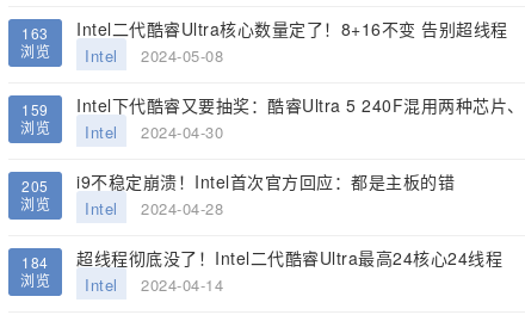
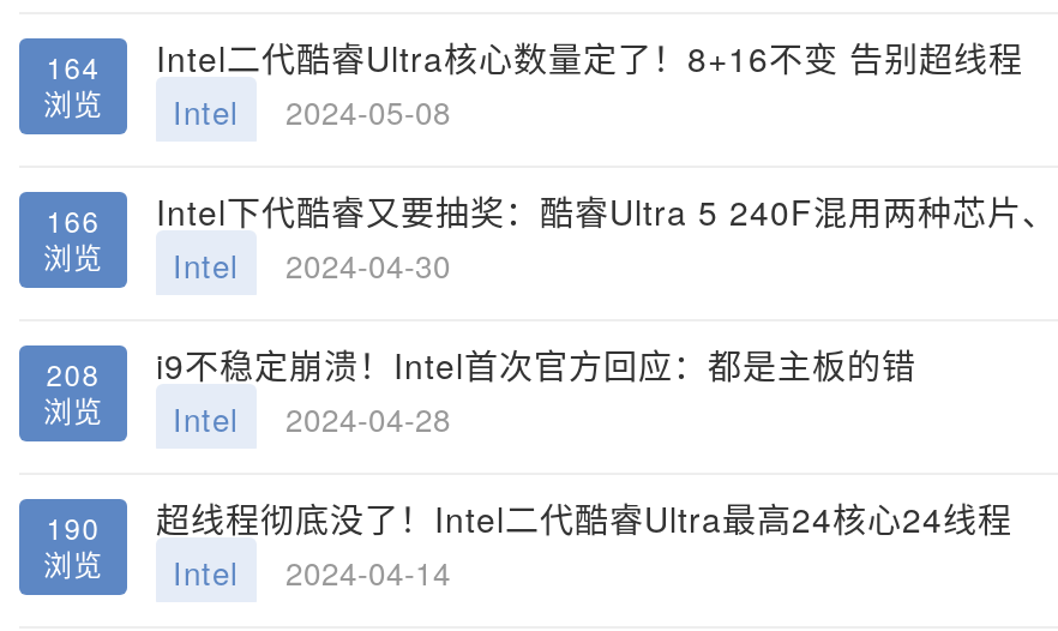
[22,17,508,42] 163 Intel二代酷睿Ultra核心数量定了！8+16不变 告别超线程 -> [46,34,1023,85] 164 Intel二代酷睿Ultra核心数量定了！8+16不变 告别超线程
[22,98,49,119] 159 -> [46,198,100,239] 166
[22,169,455,195] 205 i9不稳定崩溃！Intel首次官方回应：都是主板的错 -> [46,341,916,392] 208 i9不稳定崩溃！Intel首次官方回应：都是主板的错
[22,246,502,271] 184 超线程彻底没了！Intel二代酷睿Ultra最高24核心24线程 -> [46,494,1012,546] 190 超线程彻底没了！Intel二代酷睿Ultra最高24核心24线程

